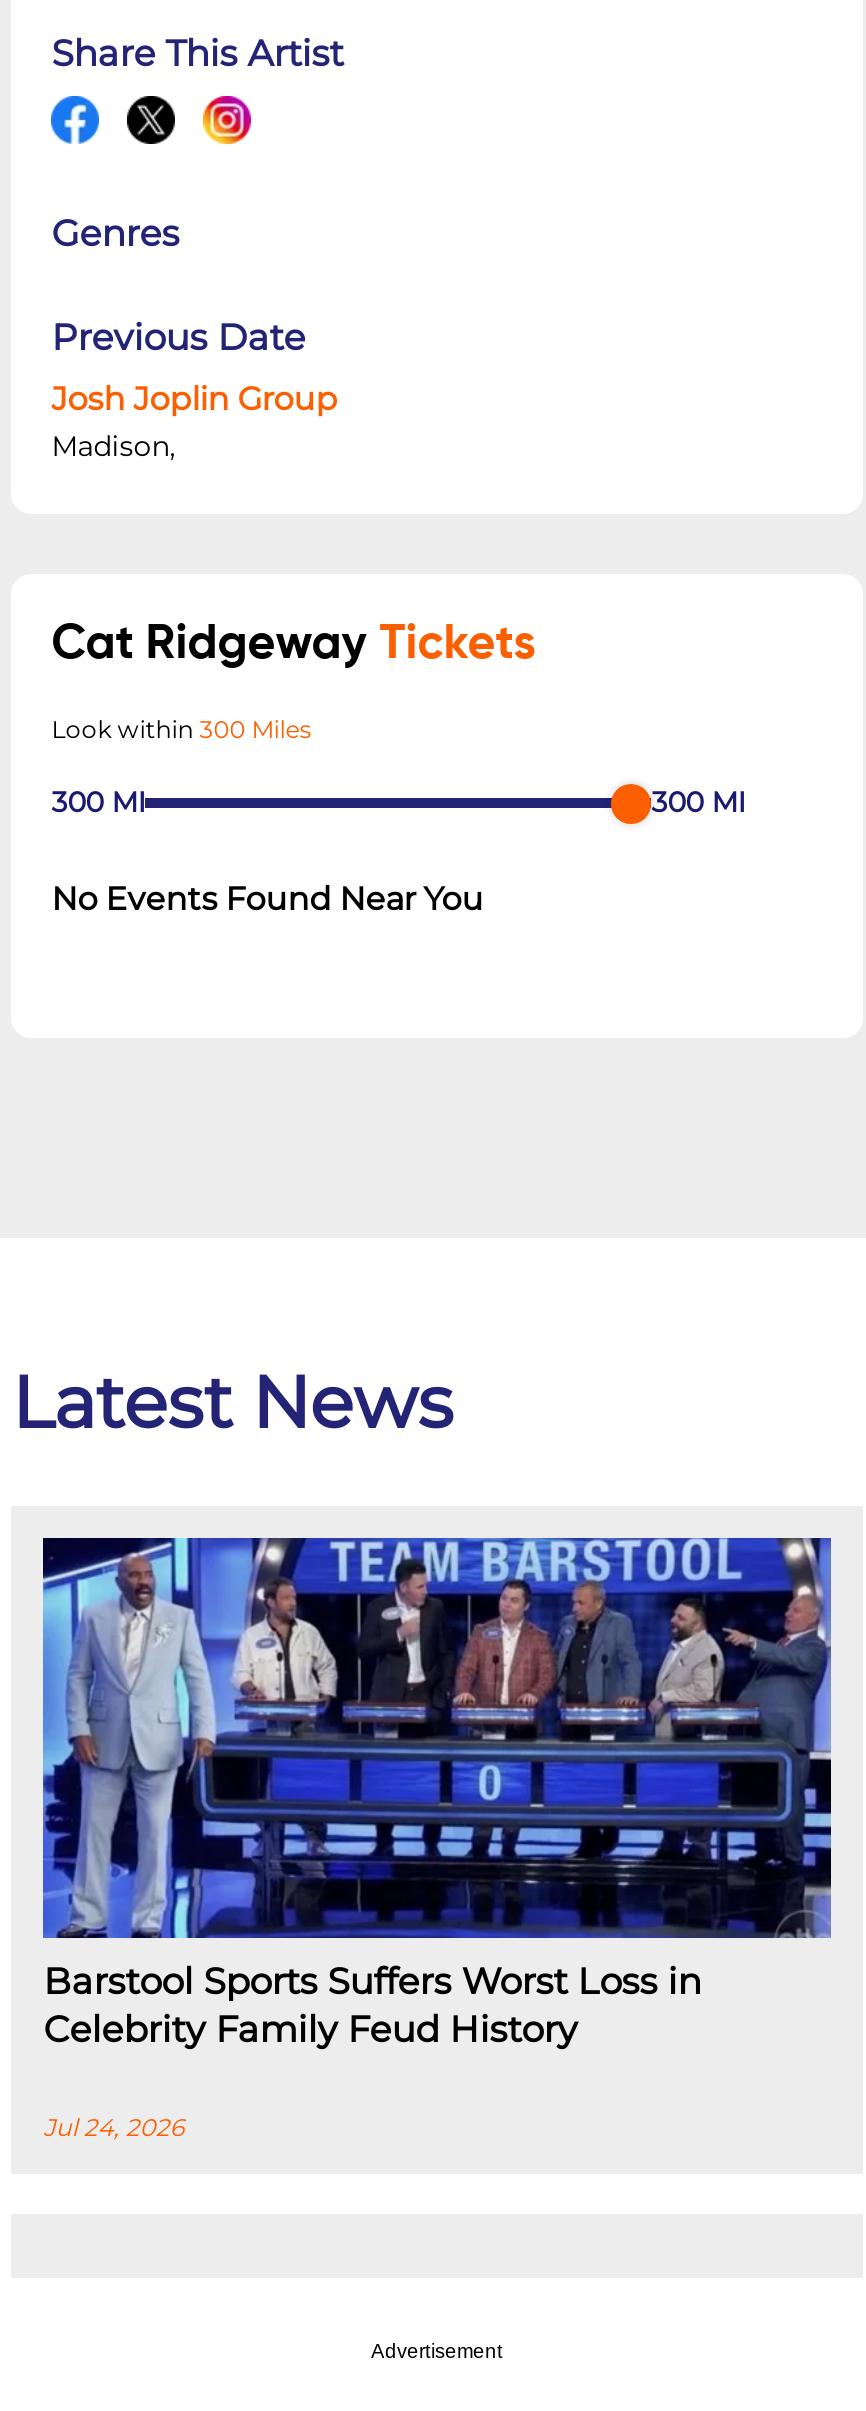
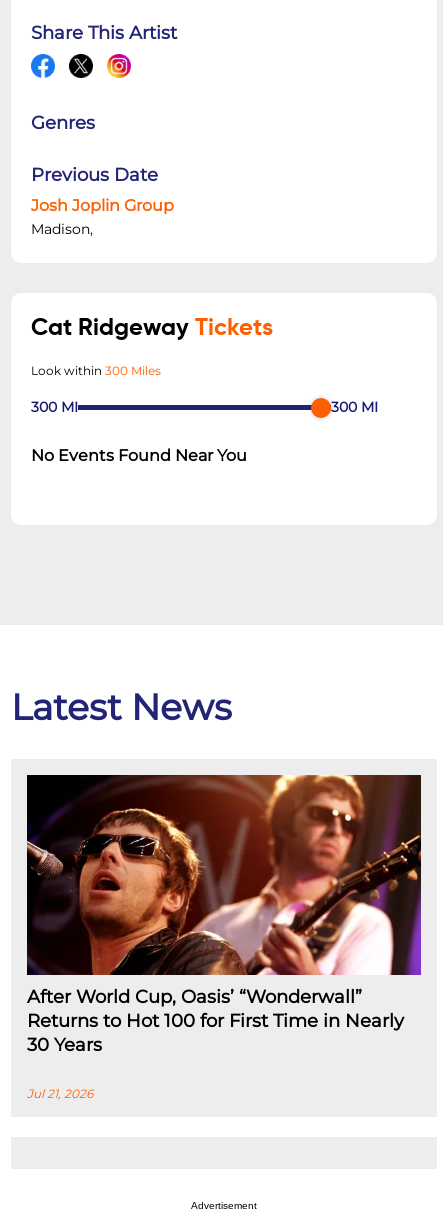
[41,1536,833,2052] [image] | Barstool Sports Suffers Worst Loss in | Celebrity Family Feud History -> [26,774,422,1056] [image] | After World Cup, Oasis’ “Wonderwall” | Returns to Hot 100 for First Time in Nearly | 30 Years
[43,2113,183,2143] Jul 24, 2026 -> [27,1086,93,1101] Jul 21, 2026

